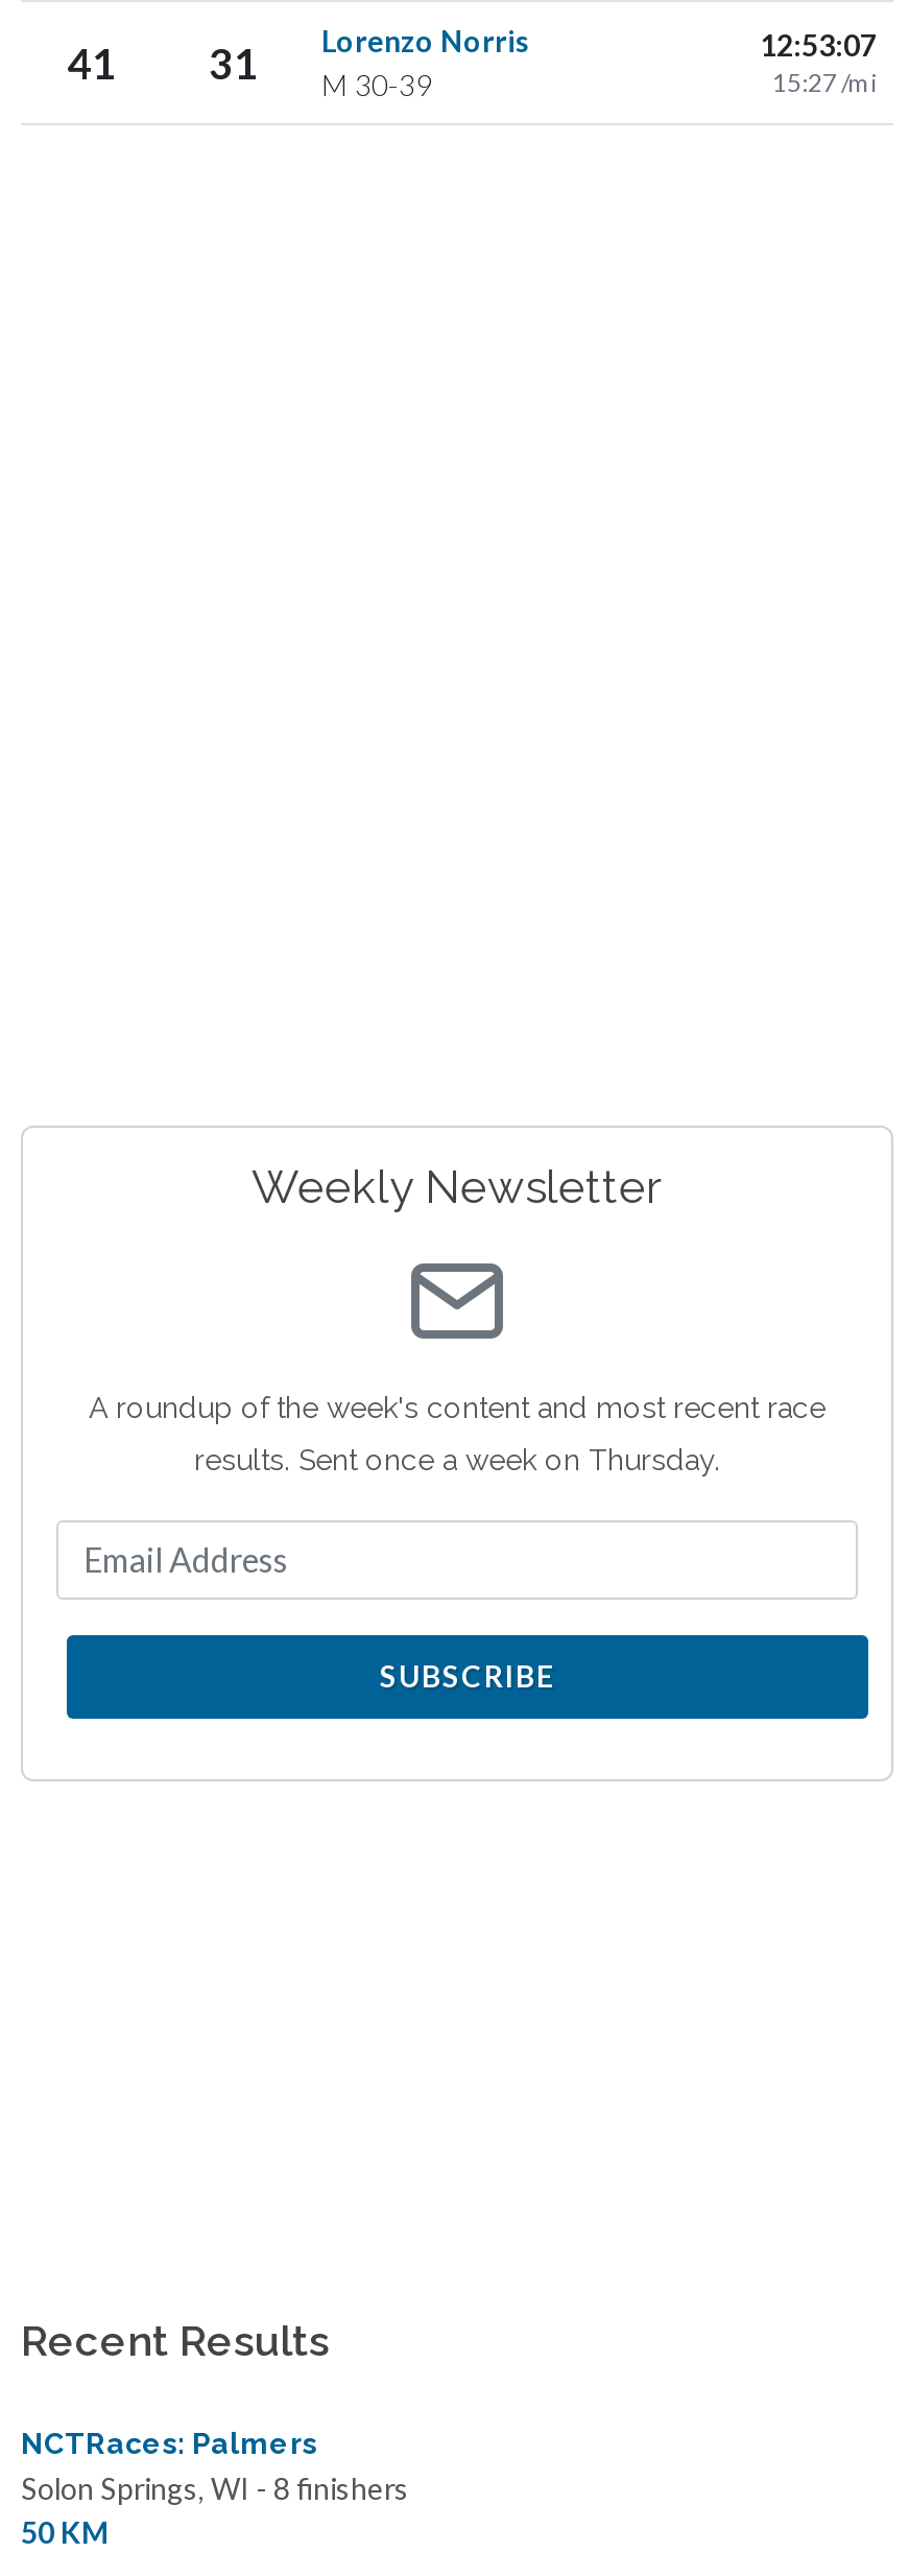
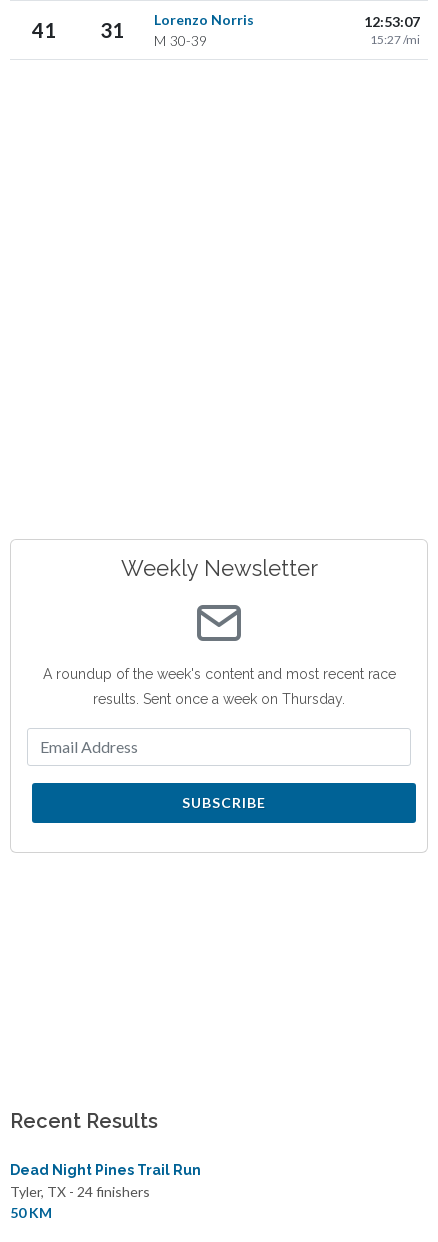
[21,2427,409,2507] NCTRaces: Palmers | Solon Springs, WI - 8 finishers -> [10,1162,201,1200] Dead Night Pines Trail Run | Tyler, TX - 24 finishers

